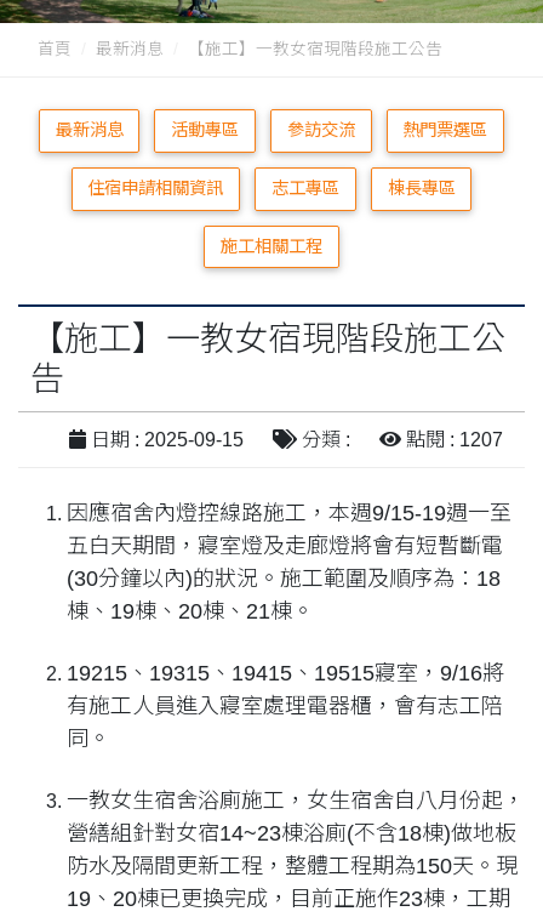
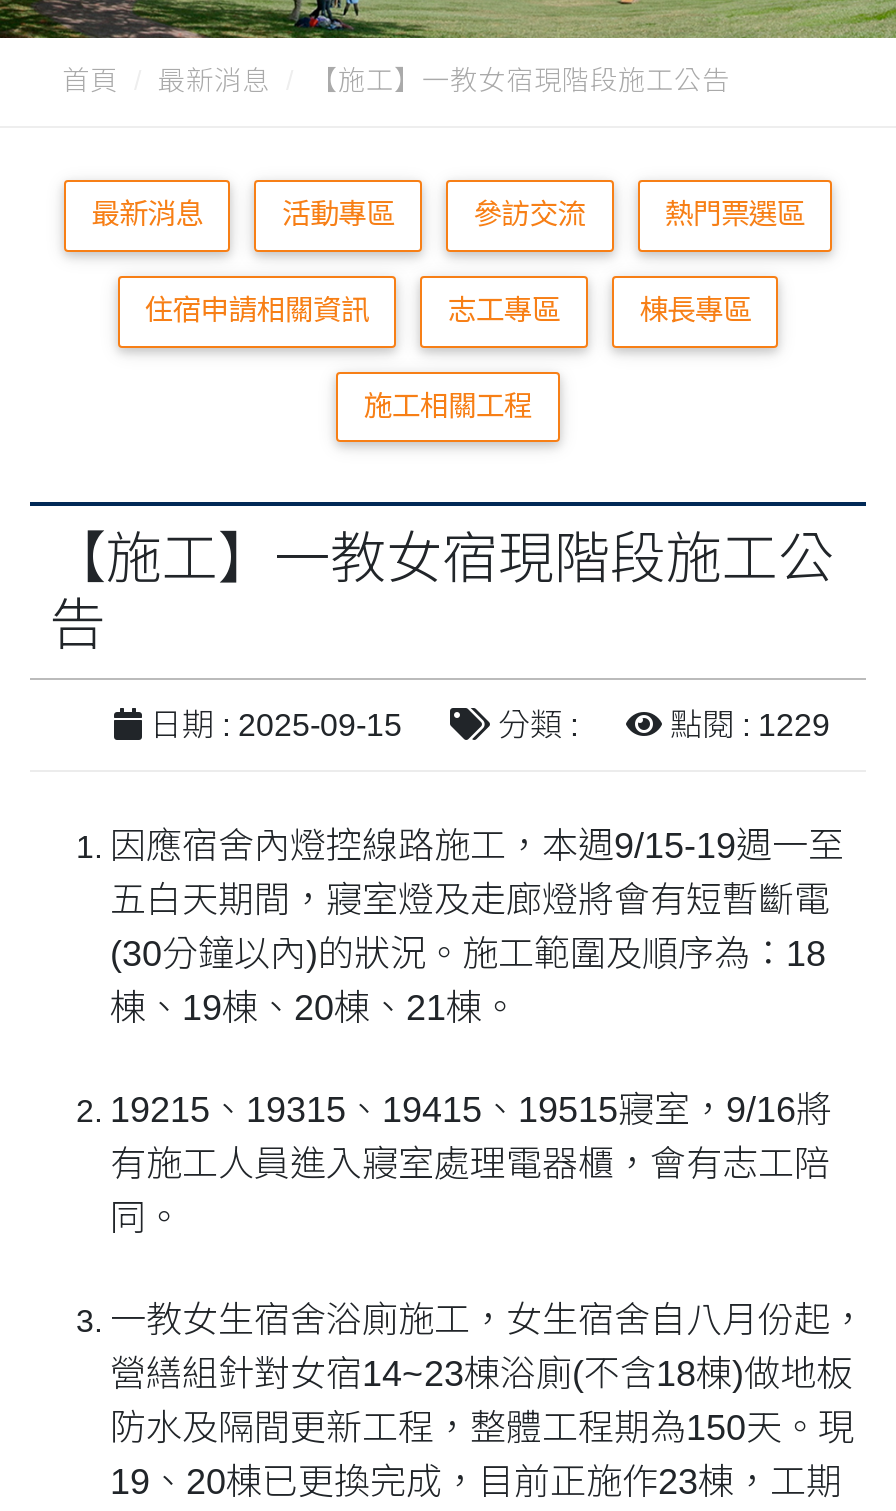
[401,430,503,450] 點閱 : 1207 -> [662,709,830,743] 點閱 : 1229

